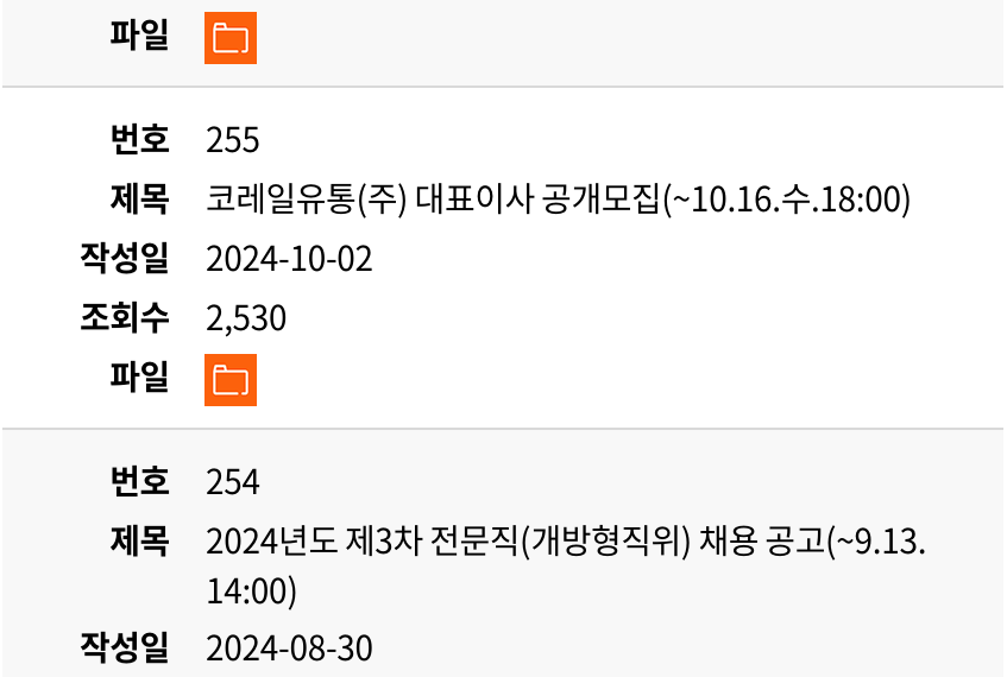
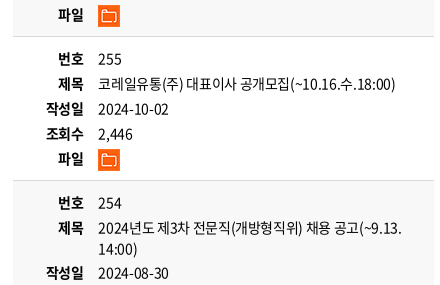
[80,292,287,340] 조회수 2,530 -> [45,123,133,143] 조회수 2,446

